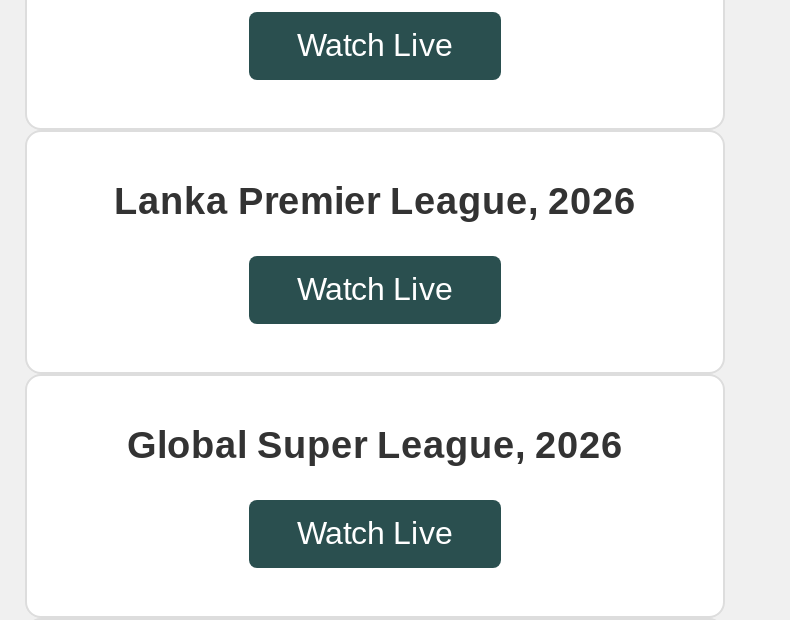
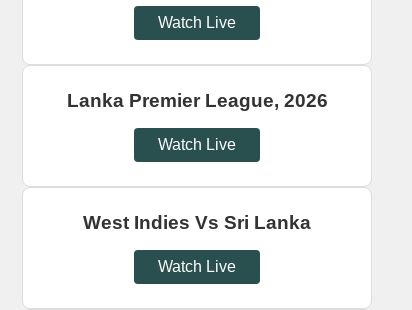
[127,424,623,466] Global Super League, 2026 -> [83,212,311,233] West Indies Vs Sri Lanka

